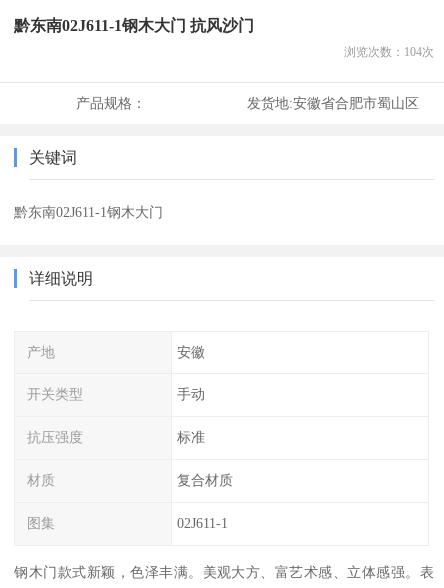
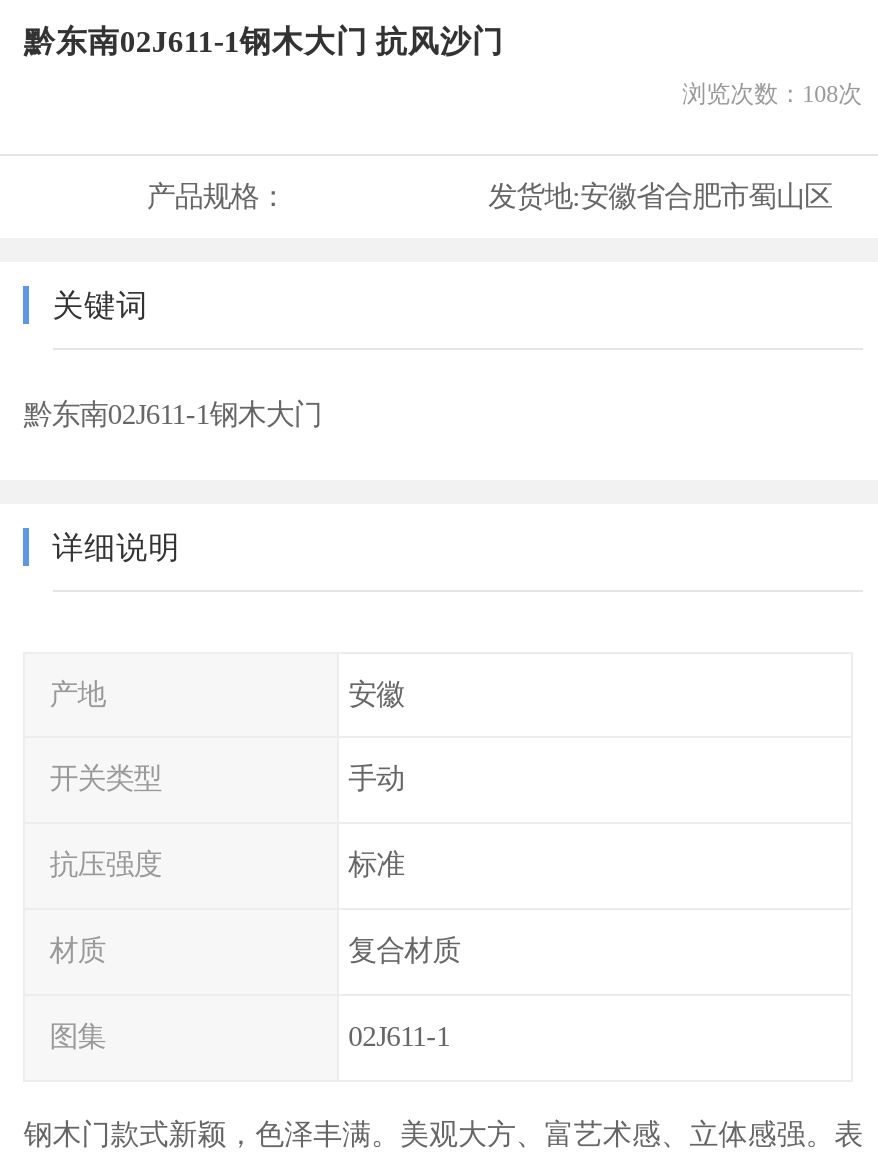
[344,45,434,59] 浏览次数：104次 -> [682,79,862,107] 浏览次数：108次

